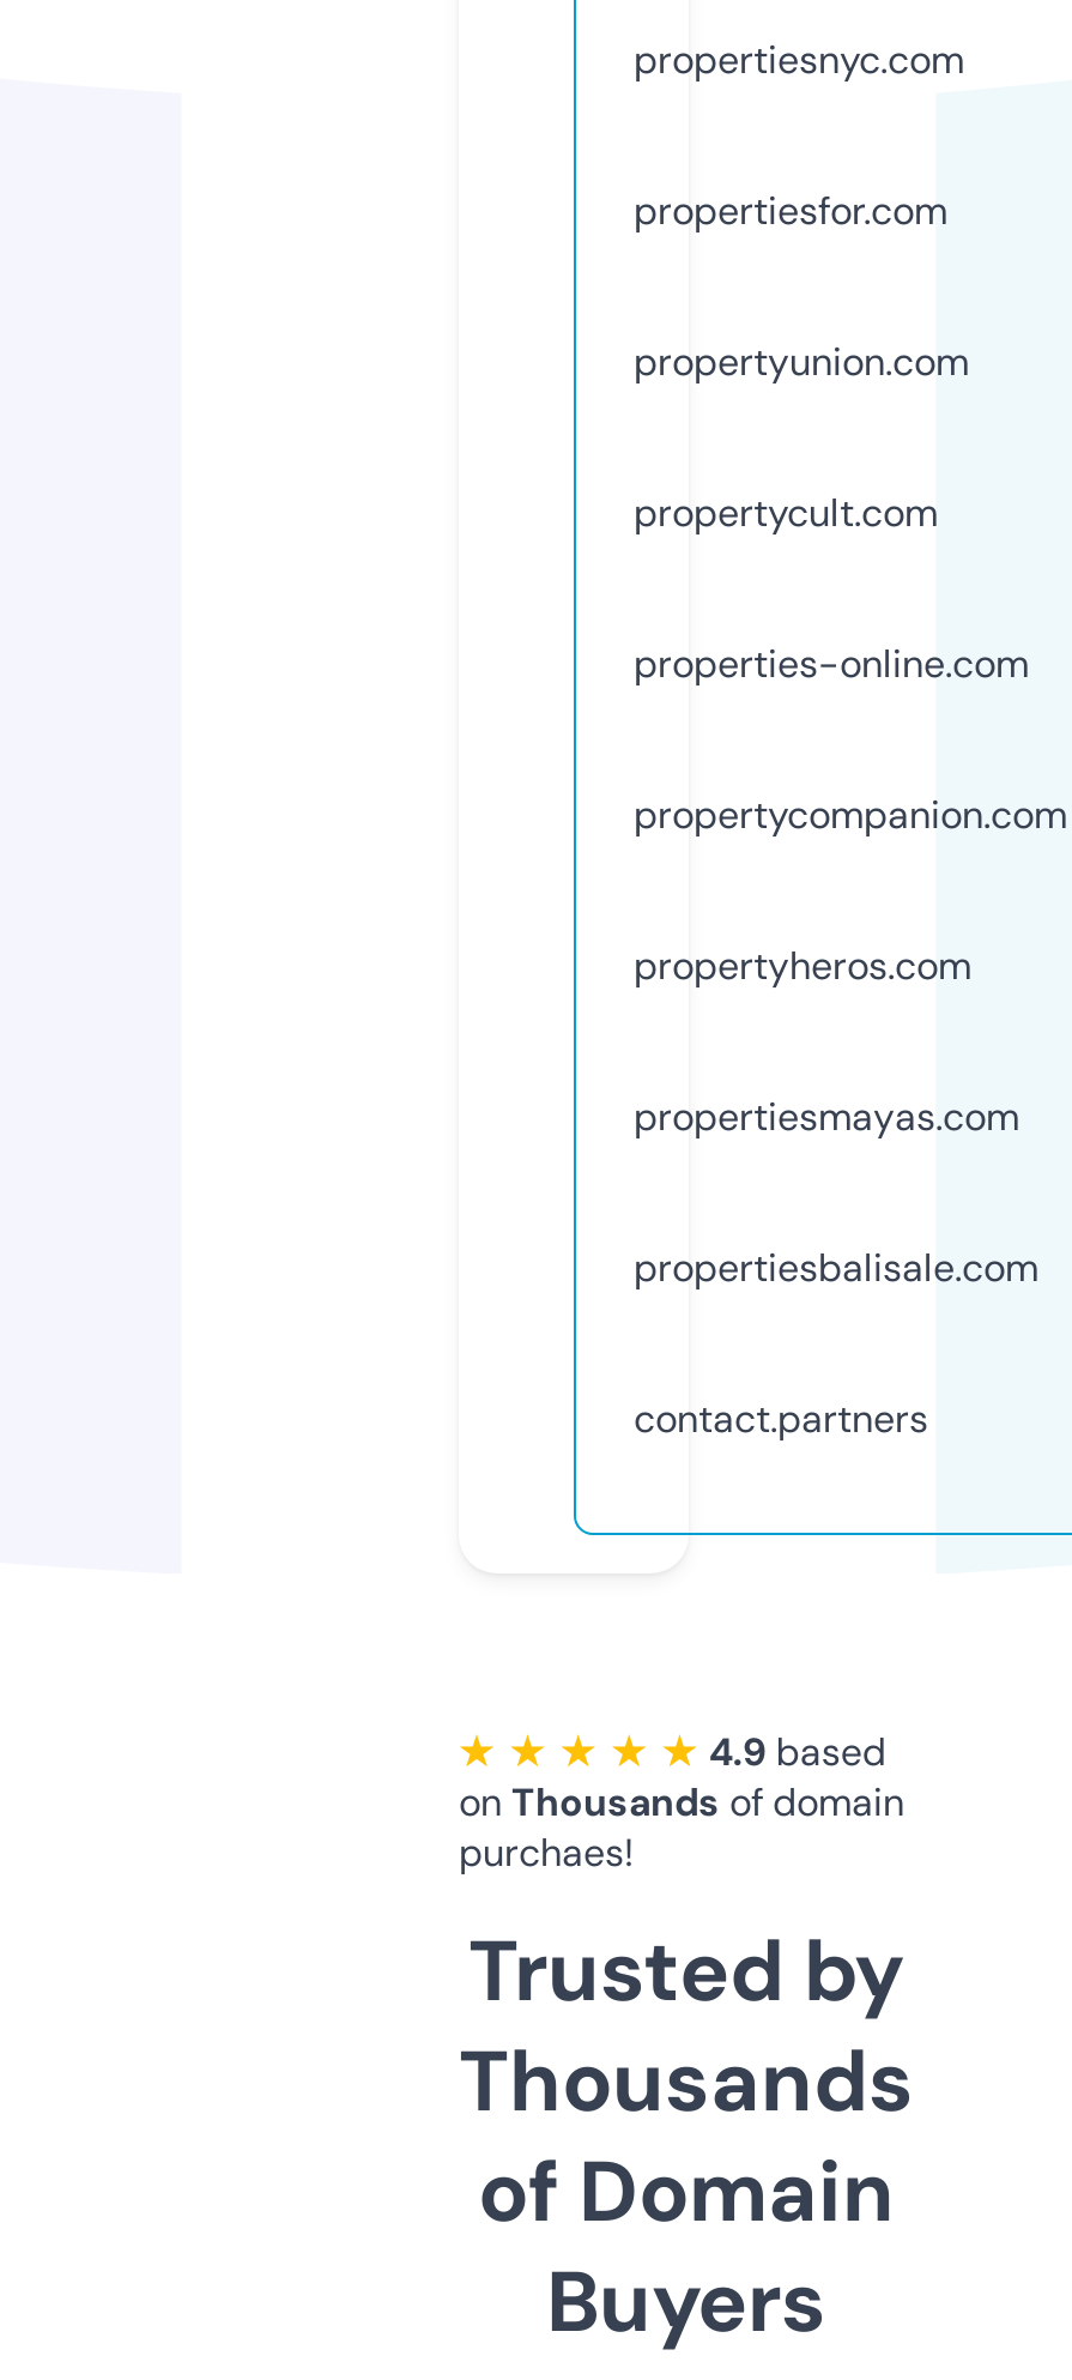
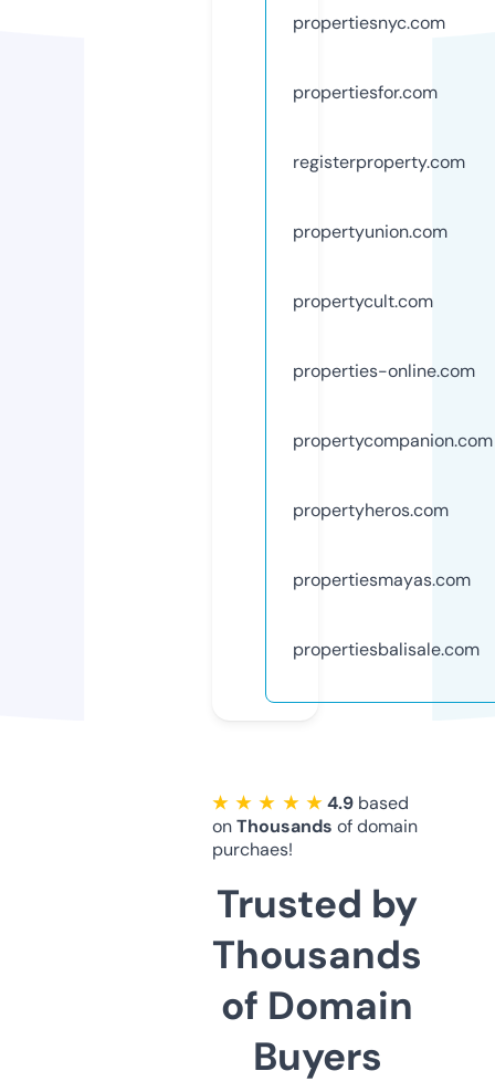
none -> [293,150,465,173] registerproperty.com
moved [634,336,1067,1293] -> [293,220,493,661]: propertyunion.com | propertycult.com | properties-online.com | propertycompanion.com | propertyheros.com | propertiesmayas.com | propertiesbalisale.com
[634,1393,928,1444] contact.partners -> none

